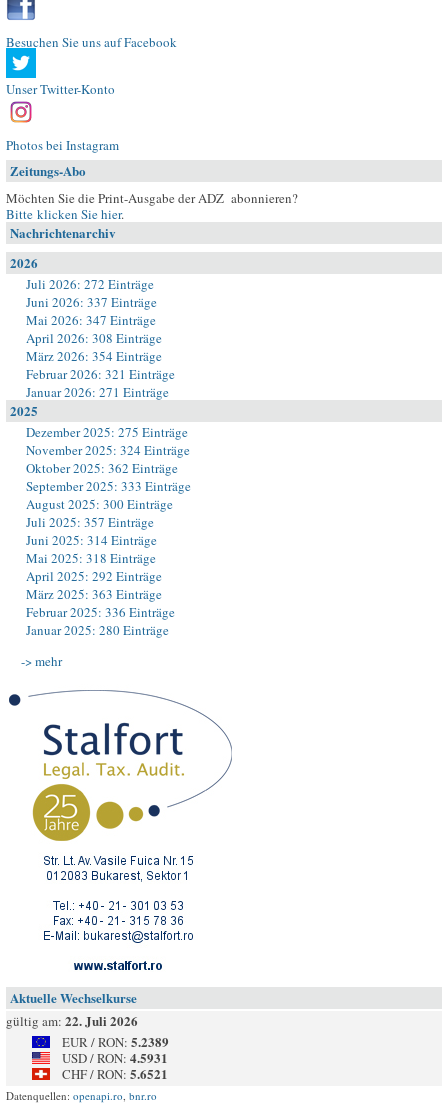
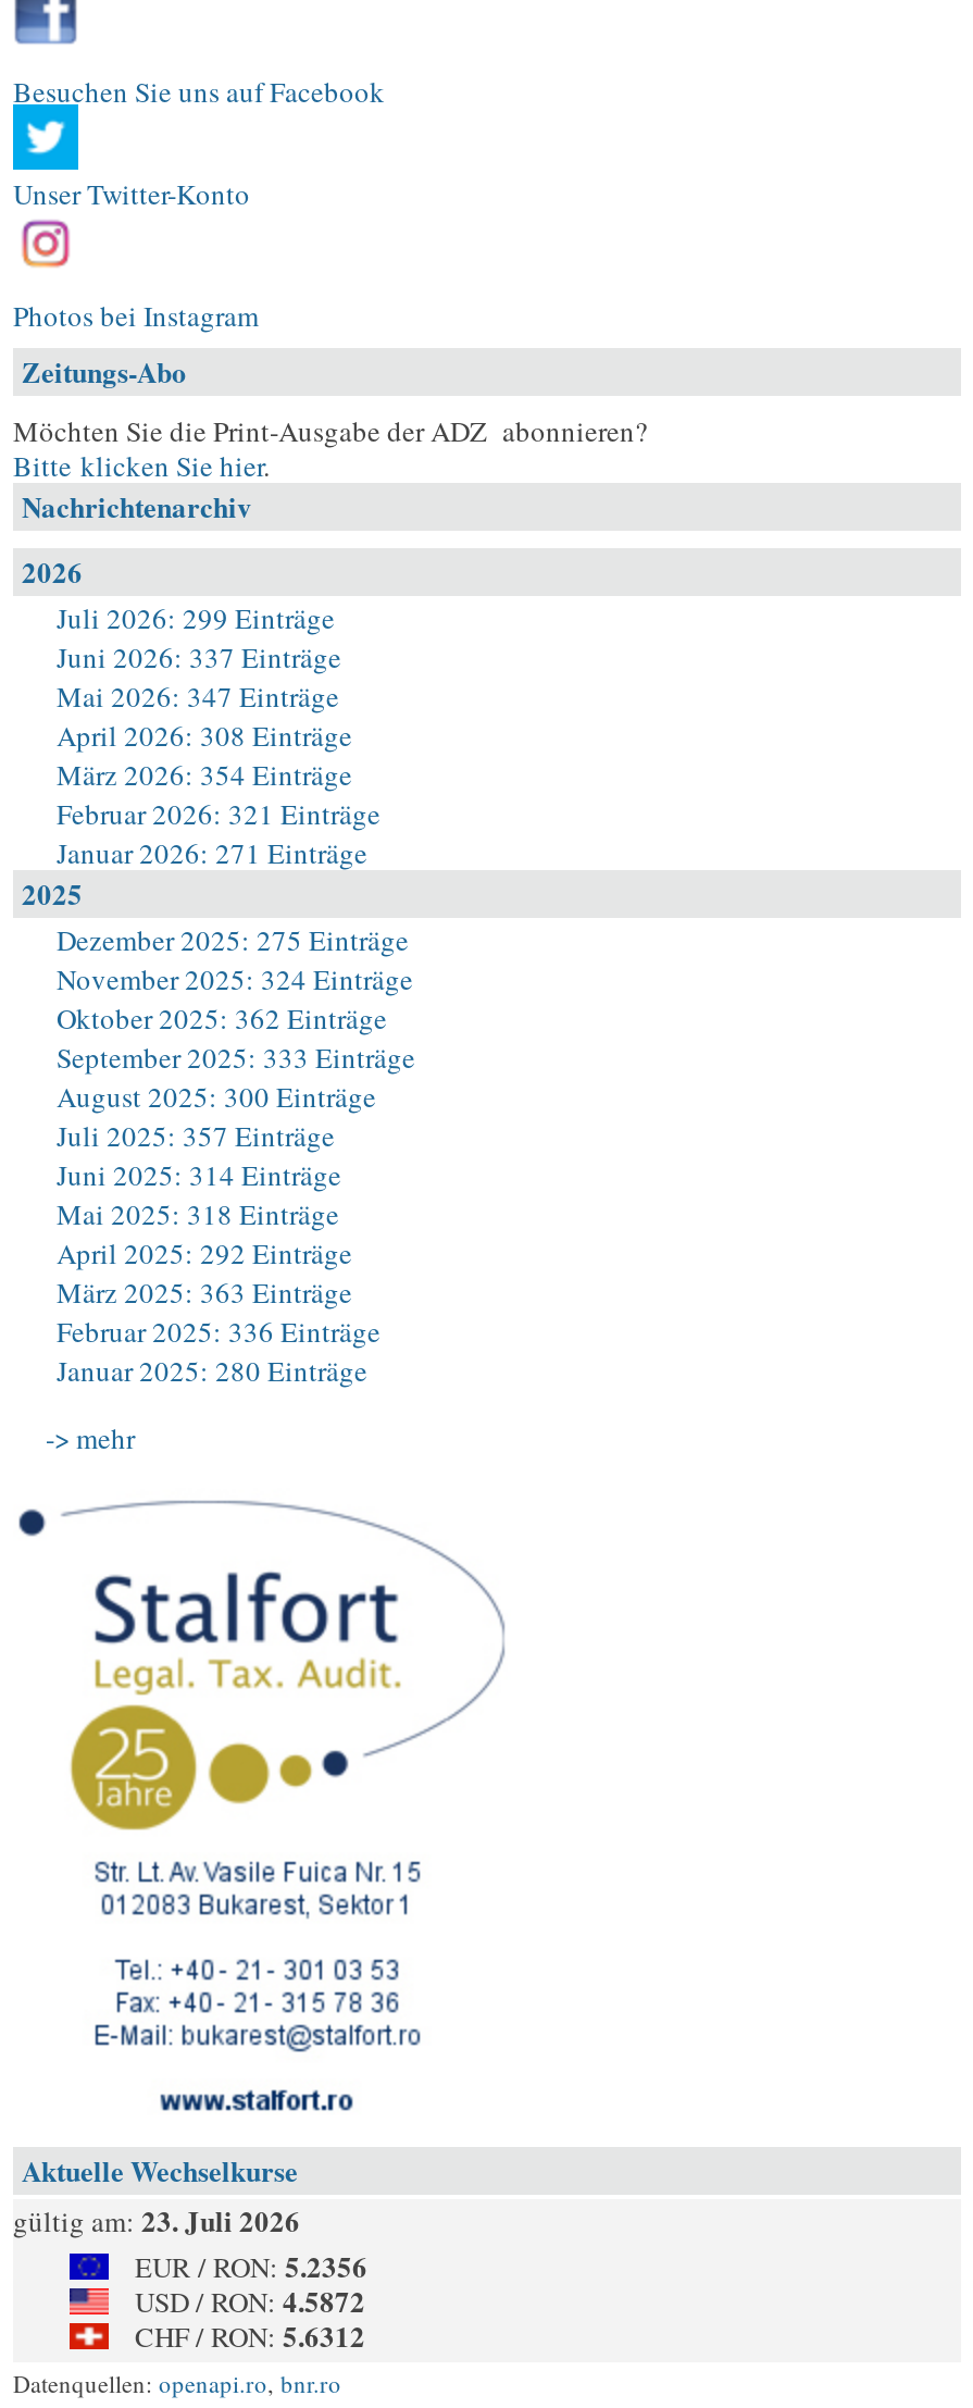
[26,275,154,293] Juli 2026: 272 Einträge -> [57,598,335,637] Juli 2026: 299 Einträge
[6,1011,138,1030] gültig am: 22. Juli 2026 -> [13,2199,300,2241] gültig am: 23. Juli 2026
[62,1032,169,1051] EUR / RON: 5.2389 -> [135,2245,367,2286] EUR / RON: 5.2356
[62,1048,168,1067] USD / RON: 4.5931 -> [135,2280,365,2321] USD / RON: 4.5872
[62,1064,168,1083] CHF / RON: 5.6521 -> [135,2314,365,2356] CHF / RON: 5.6312

